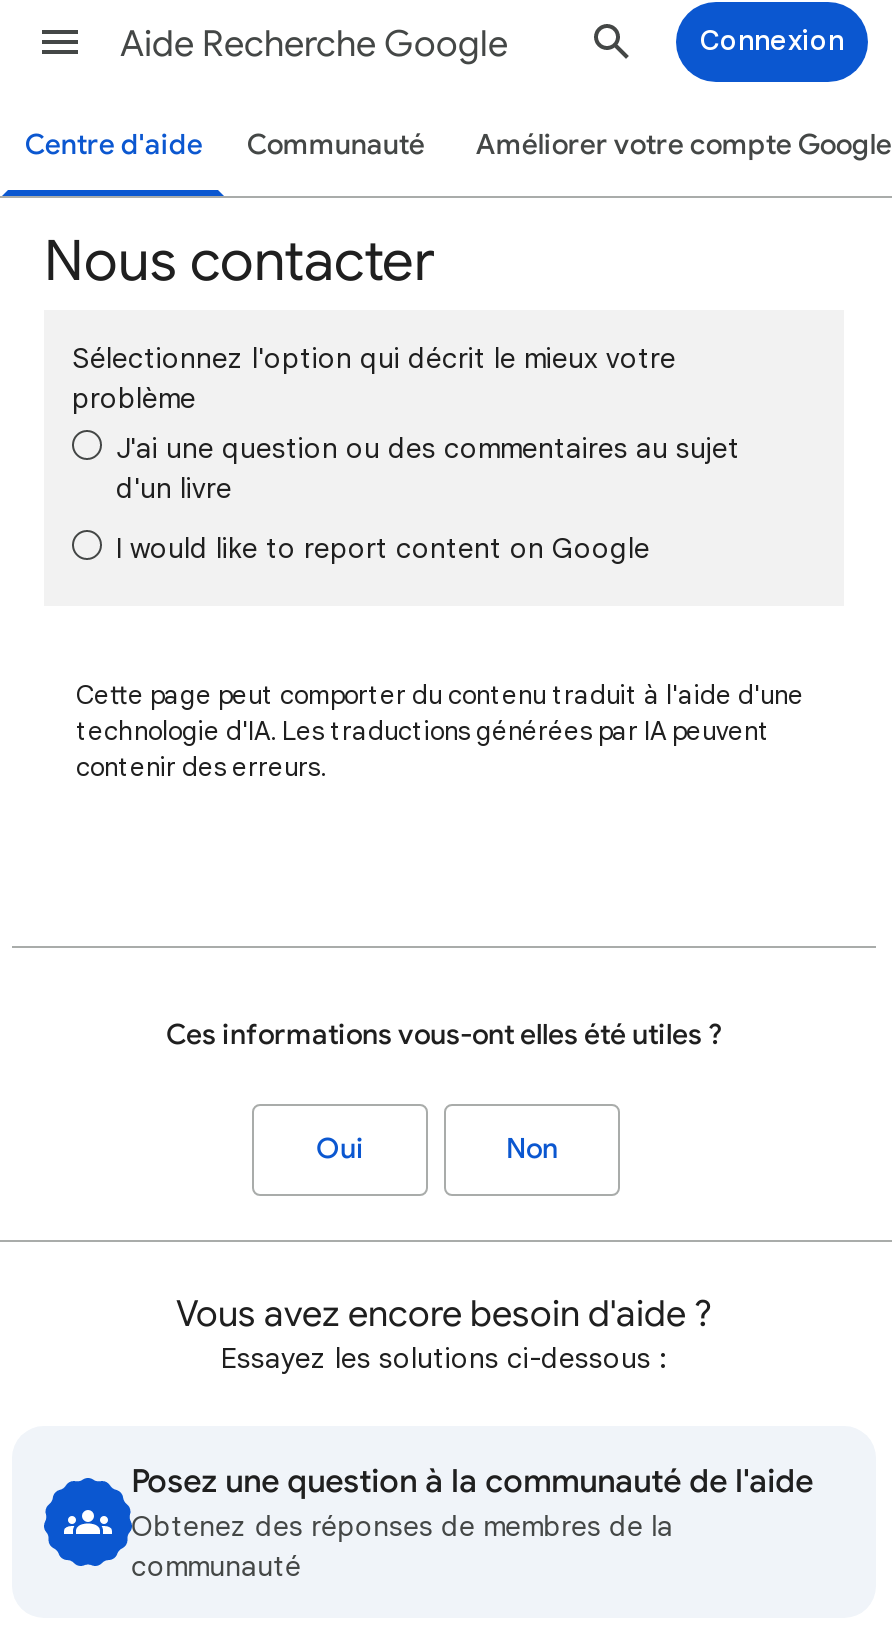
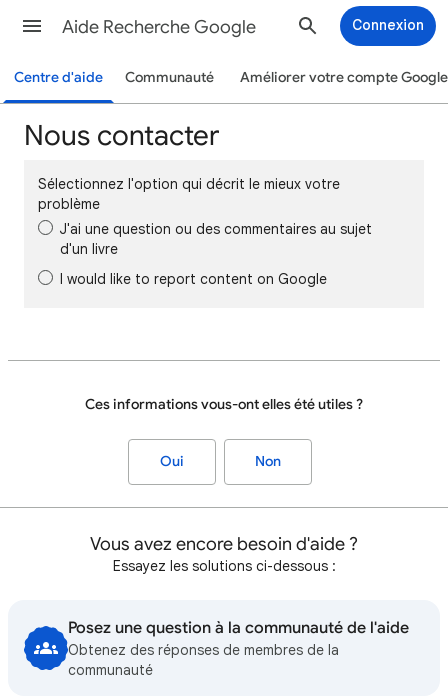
[76,678,804,784] Cette page peut comporter du contenu traduit à l'aide d'une | technologie d'IA. Les traductions générées par IA peuvent | contenir des erreurs. -> none

